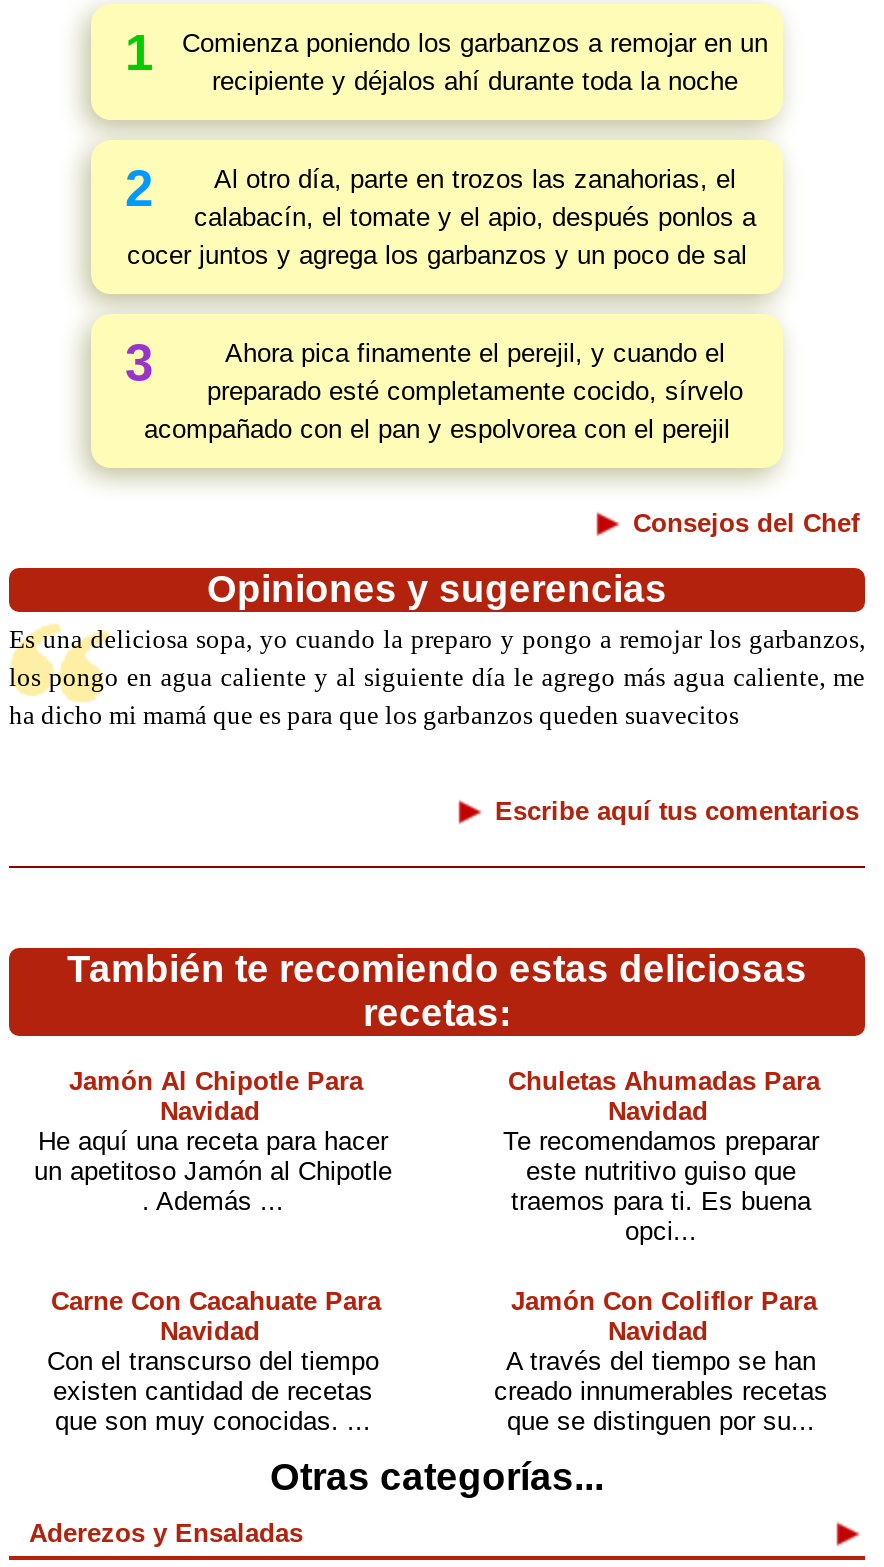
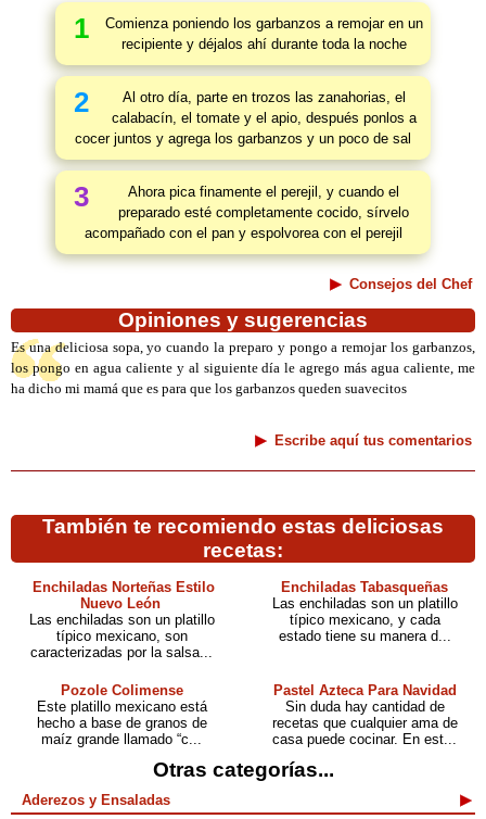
[34,1066,392,1216] Jamón Al Chipotle Para | Navidad | He aquí una receta para hacer | un apetitoso Jamón al Chipotle | . Además ... -> [29,579,214,660] Enchiladas Norteñas Estilo | Nuevo León | Las enchiladas son un platillo | típico mexicano, son | caracterizadas por la salsa...
[503,1066,820,1246] Chuletas Ahumadas Para | Navidad | Te recomendamos preparar | este nutritivo guiso que | traemos para ti. Es buena | opci... -> [272,579,457,644] Enchiladas Tabasqueñas | Las enchiladas son un platillo | típico mexicano, y cada | estado tiene su manera d...
[47,1286,381,1436] Carne Con Cacahuate Para | Navidad | Con el transcurso del tiempo | existen cantidad de recetas | que son muy conocidas. ... -> [36,682,207,747] Pozole Colimense | Este platillo mexicano está | hecho a base de granos de | maíz grande llamado “c...
[494,1286,828,1436] Jamón Con Coliflor Para | Navidad | A través del tiempo se han | creado innumerables recetas | que se distinguen por su... -> [272,682,457,747] Pastel Azteca Para Navidad | Sin duda hay cantidad de | recetas que cualquier ama de | casa puede cocinar. En est...

